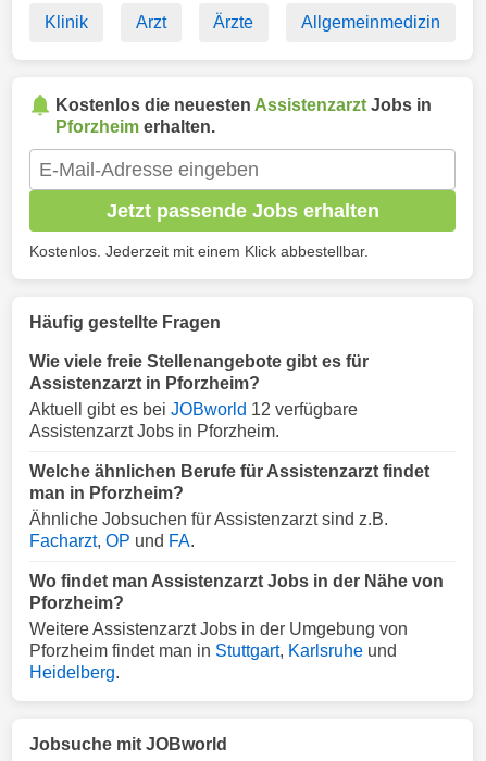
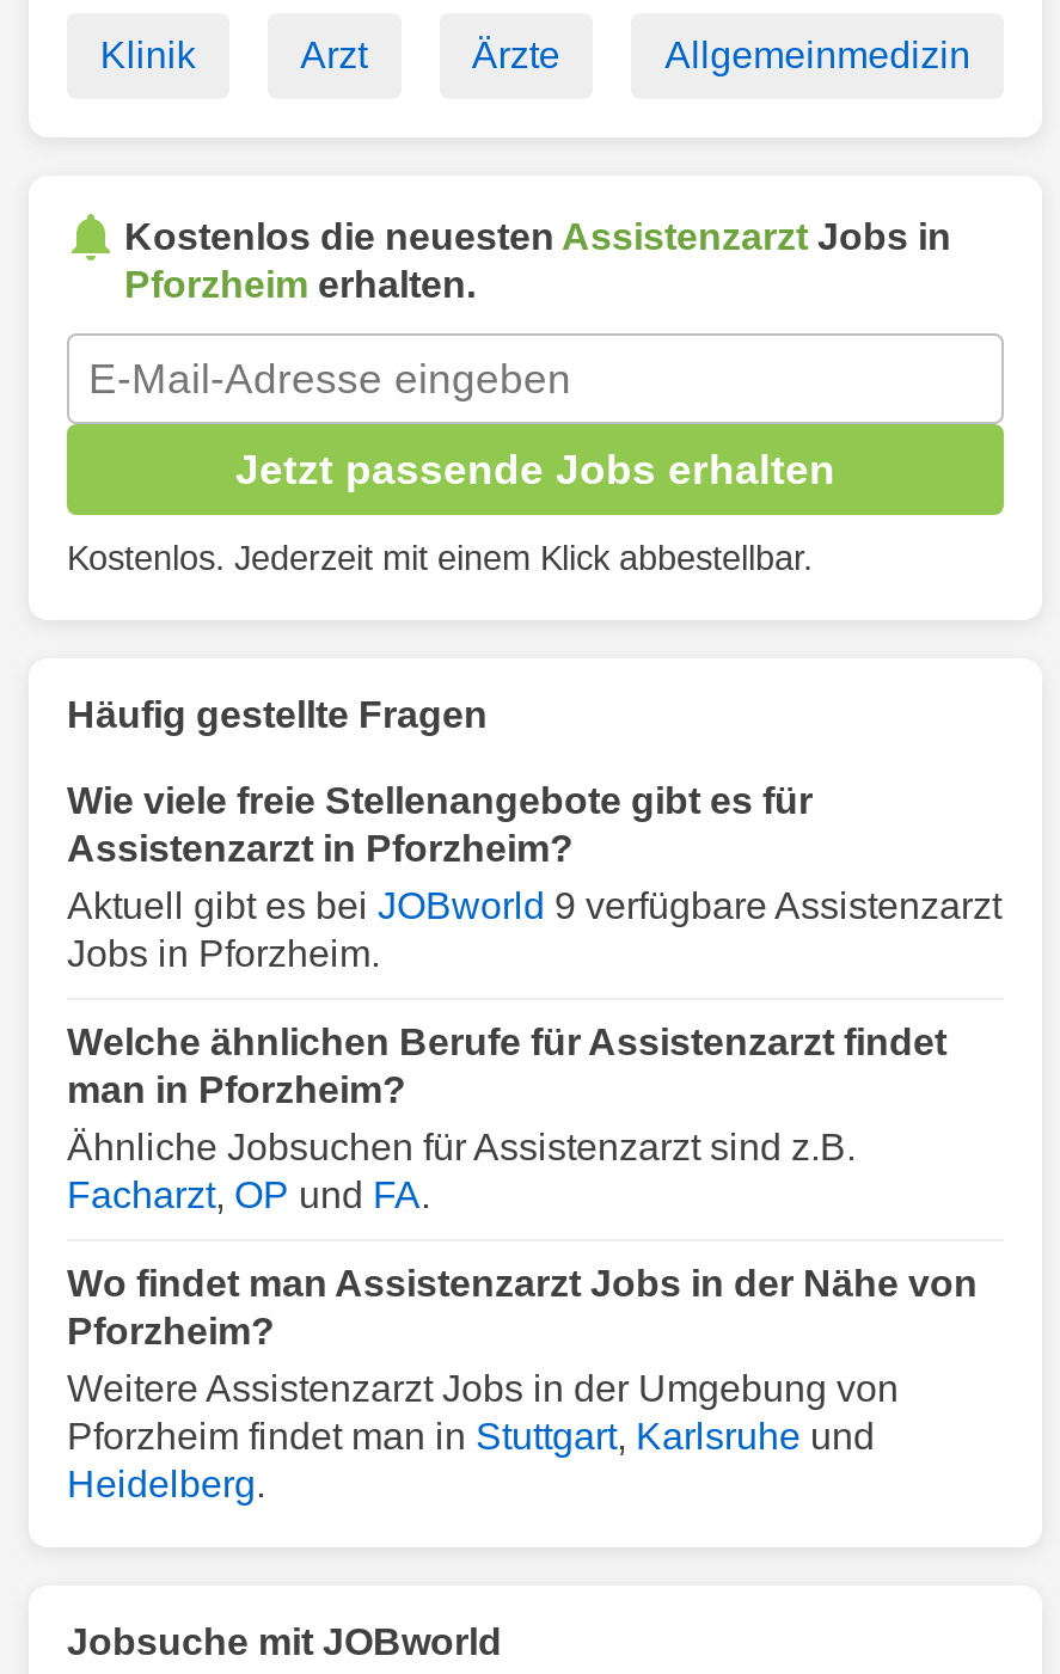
[29,400,358,440] Aktuell gibt es bei JOBworld 12 verfügbare | Assistenzarzt Jobs in Pforzheim. -> [67,885,1001,974] Aktuell gibt es bei JOBworld 9 verfügbare Assistenzarzt | Jobs in Pforzheim.

